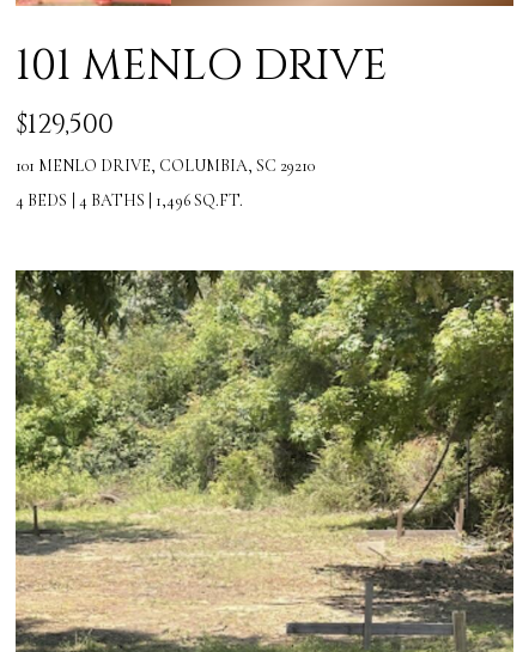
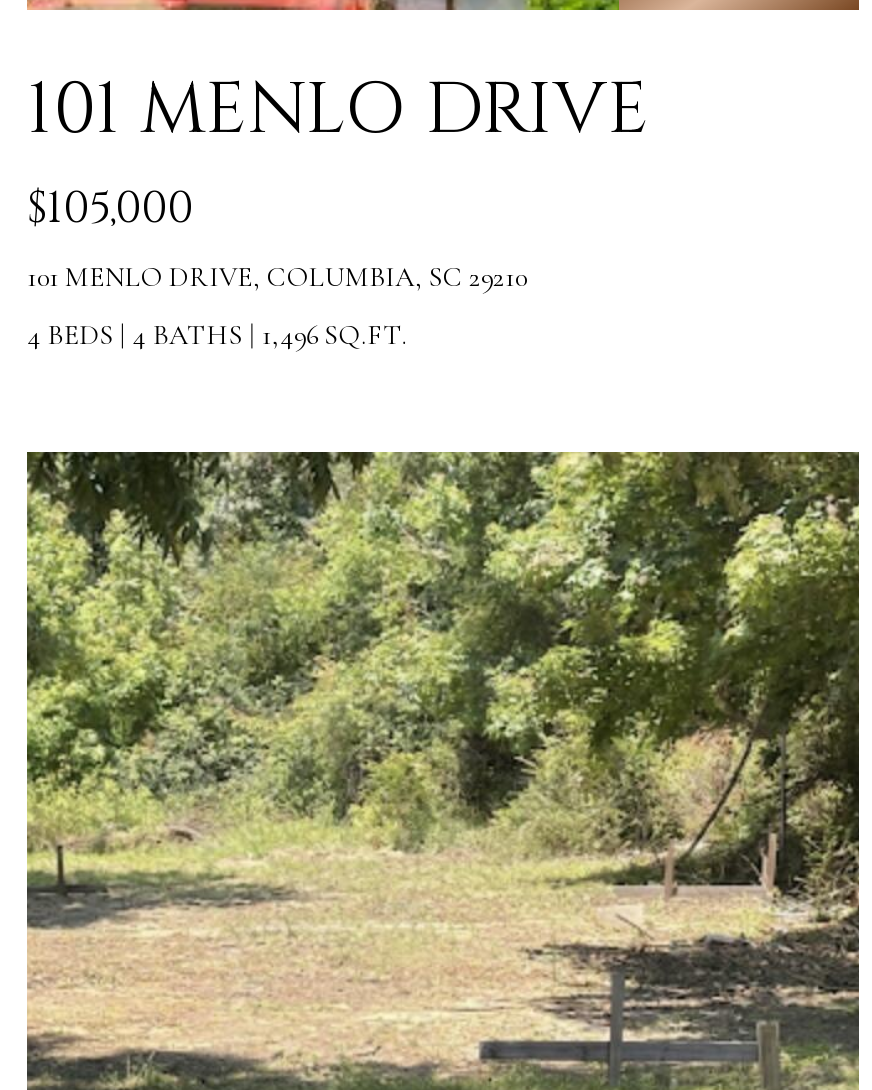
[16,108,114,142] $129,500 -> [27,180,193,238] $105,000

